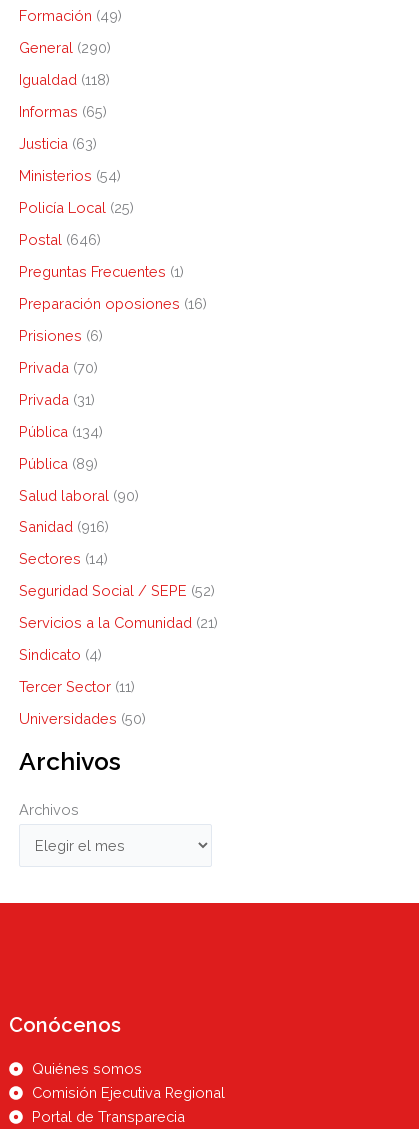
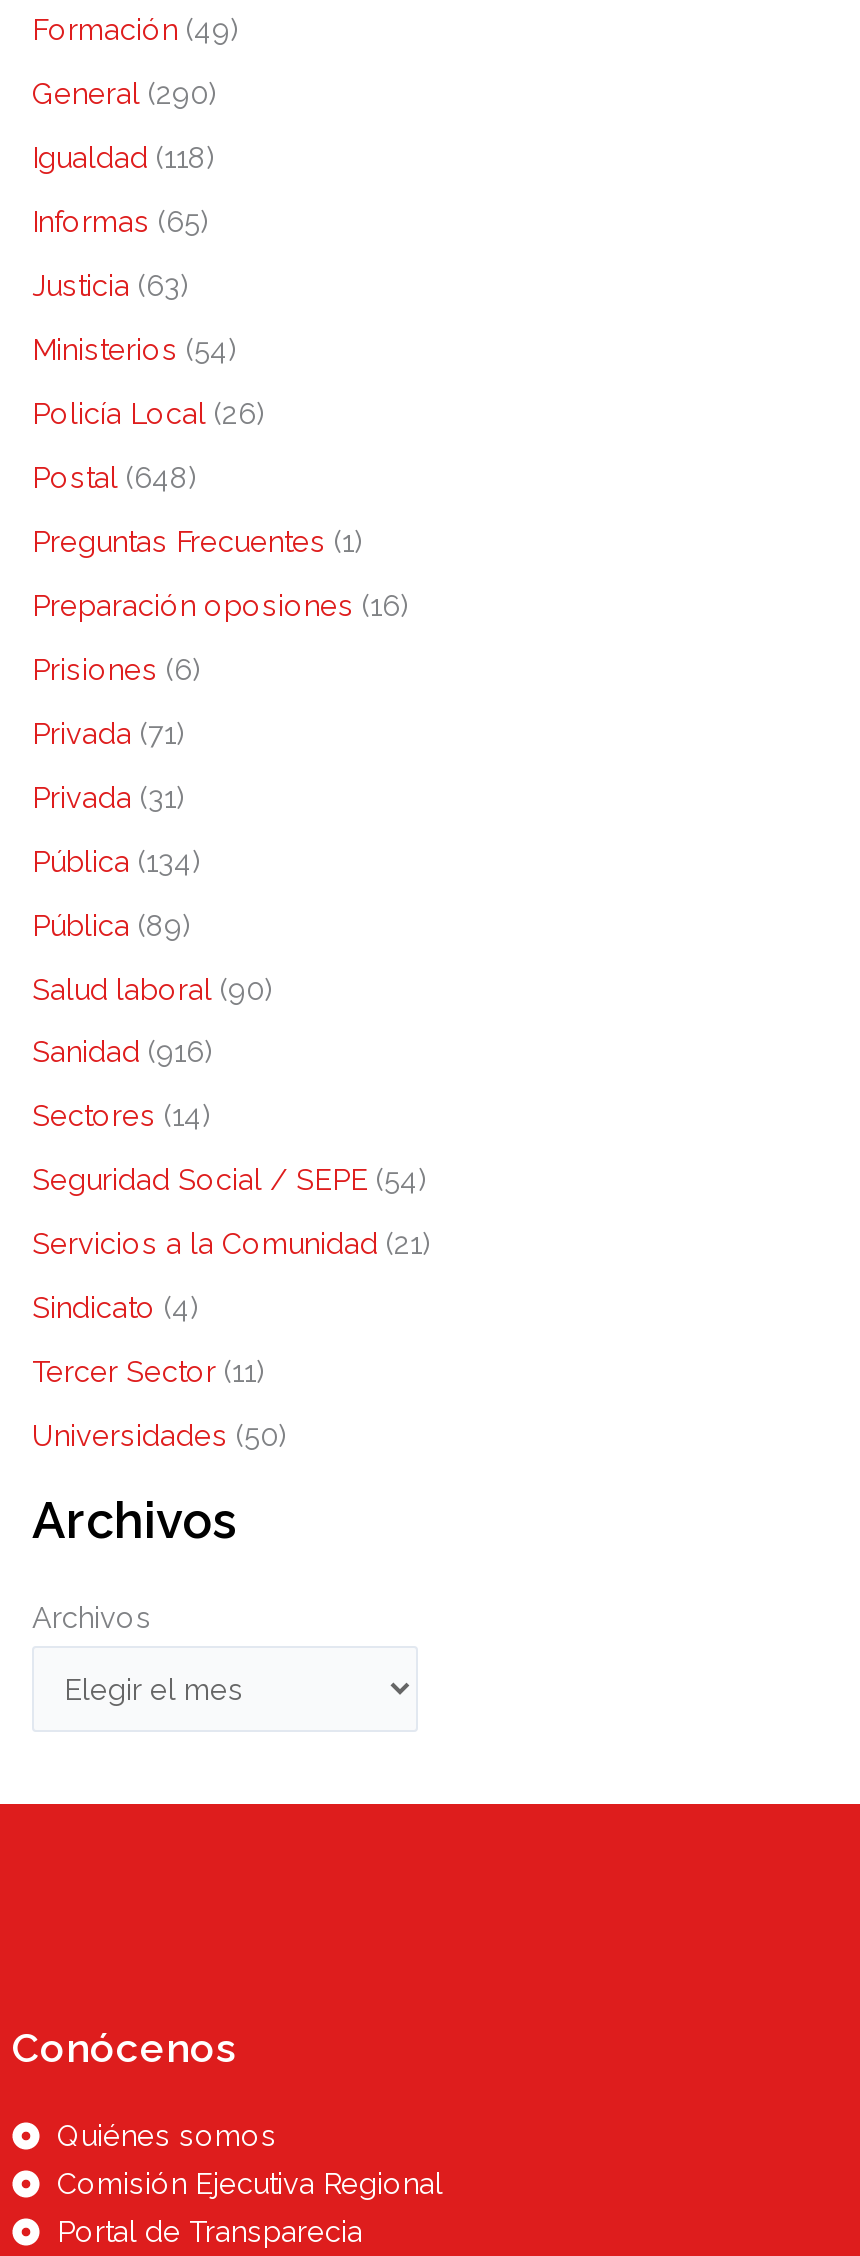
[19,199,134,216] Policía Local (25) -> [32,396,264,430] Policía Local (26)
[19,231,101,248] Postal (646) -> [32,460,196,494] Postal (648)
[19,359,98,376] Privada (70) -> [32,716,184,750] Privada (71)
[19,582,215,599] Seguridad Social / SEPE (52) -> [32,1163,426,1197] Seguridad Social / SEPE (54)

